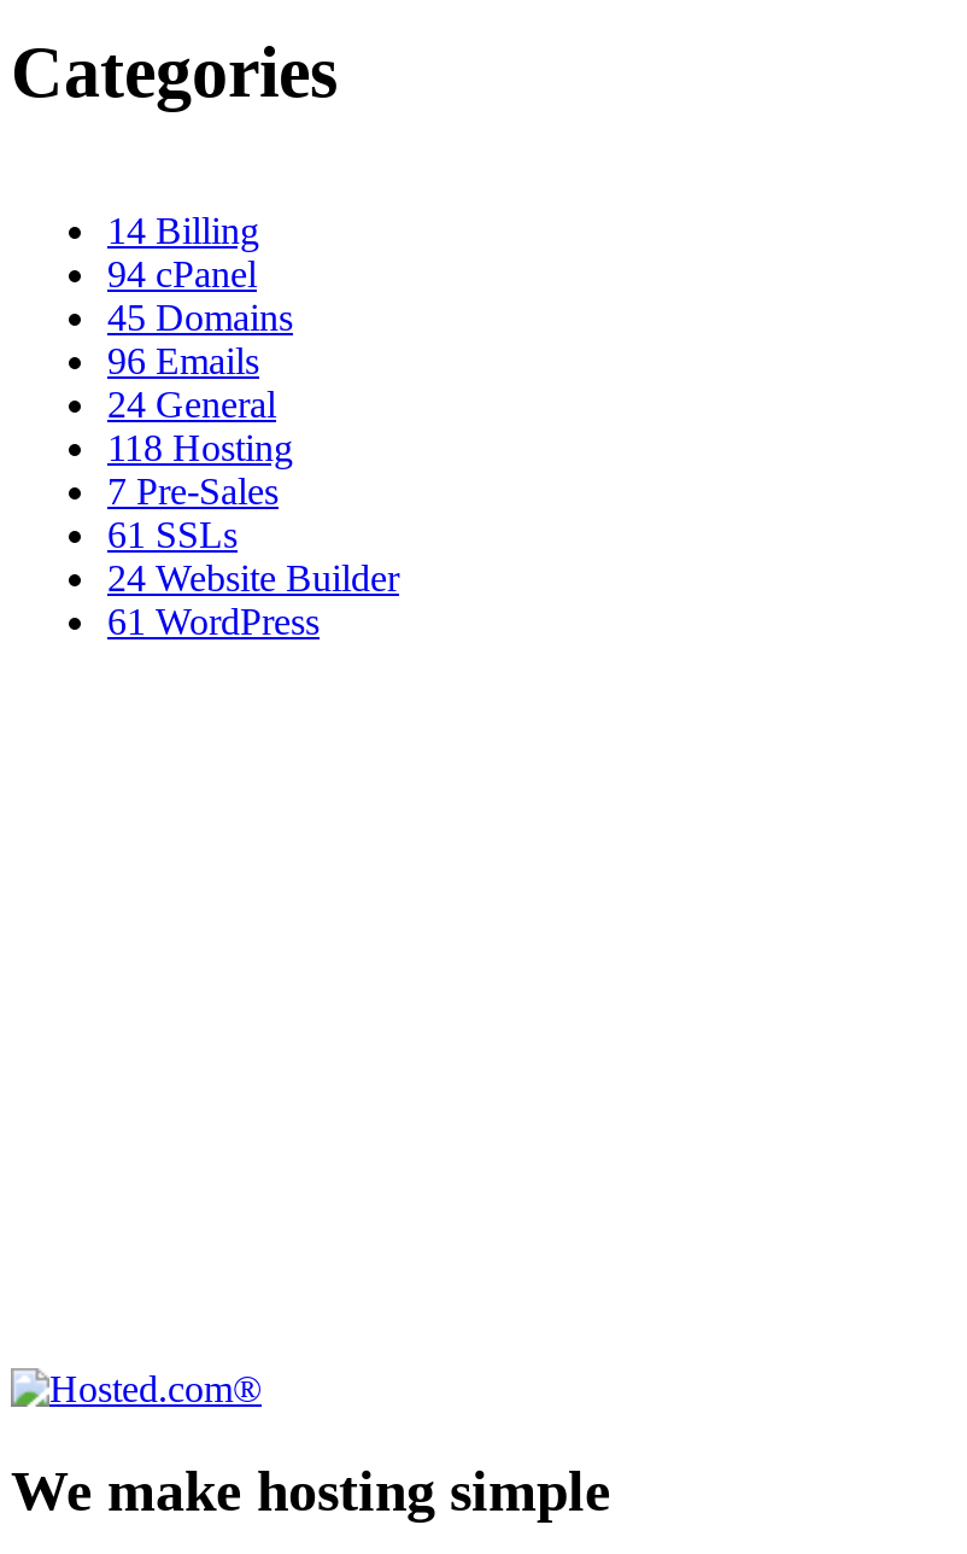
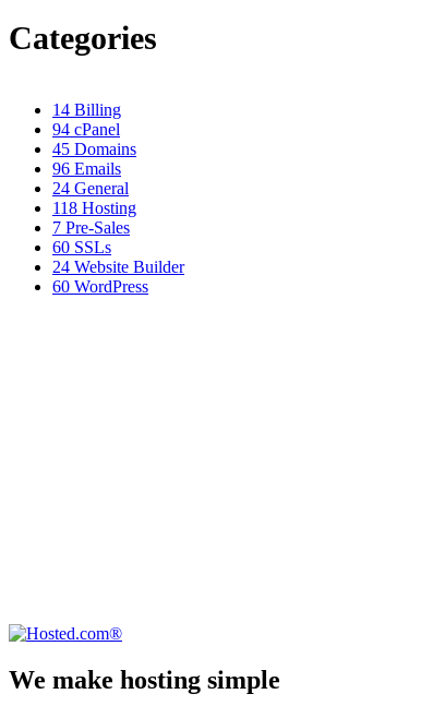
[107,514,238,555] 61 SSLs -> [52,238,111,256] 60 SSLs
[107,601,320,642] 61 WordPress -> [52,277,148,296] 60 WordPress

